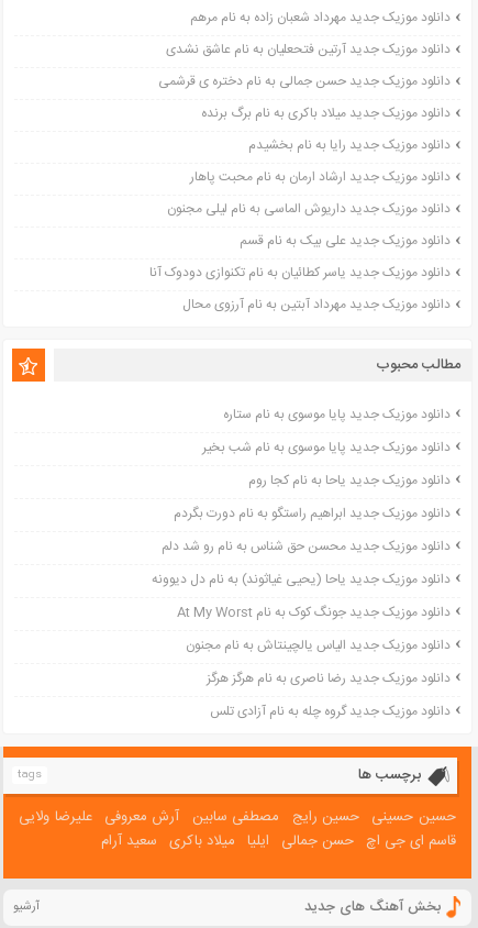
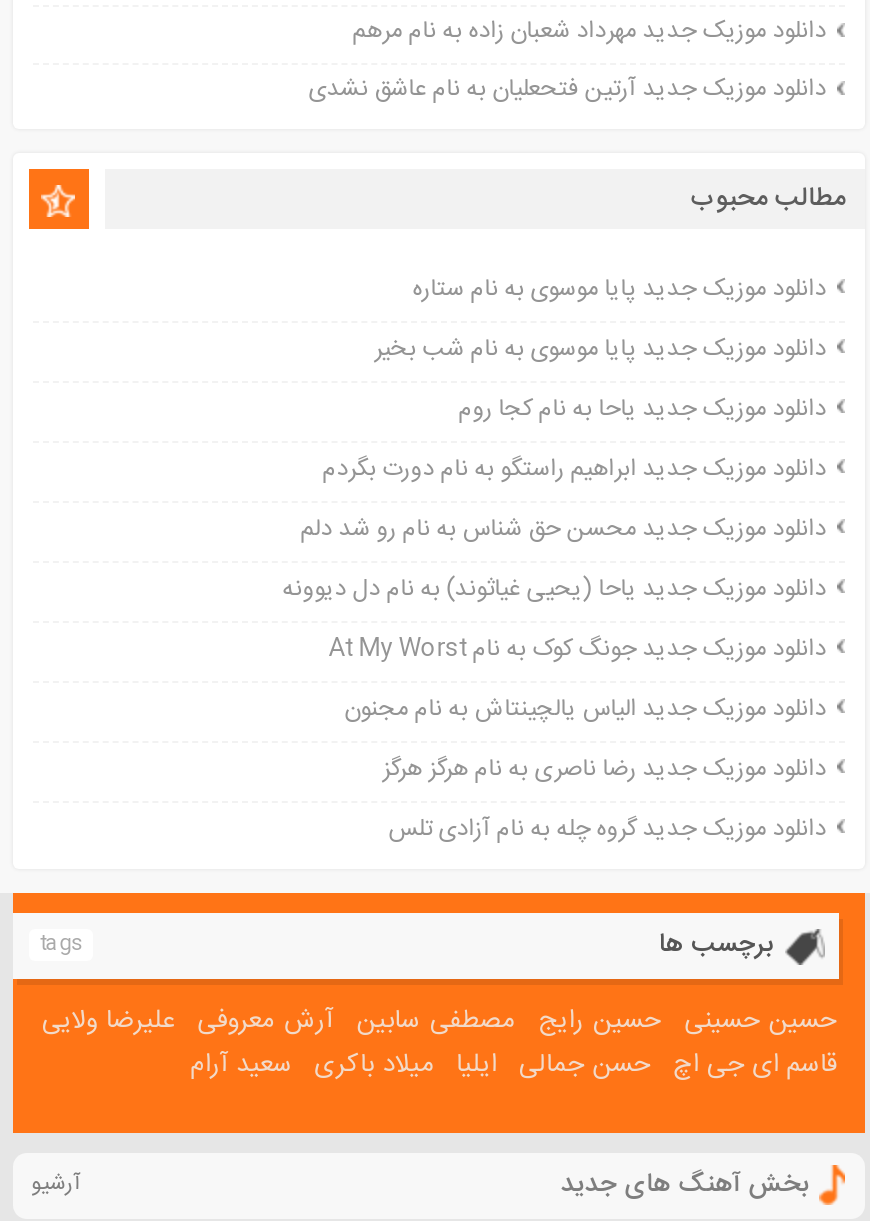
[149,70,450,315] دانلود موزیک جدید حسن جمالی به نام دختره ی قرشمی | دانلود موزیک جدید میلاد باکری به نام برگ برنده | دانلود موزیک جدید رایا به نام بخشیدم | دانلود موزیک جدید ارشاد ارمان به نام محبت پاهار | دانلود موزیک جدید داریوش الماسی به نام لیلی مجنون | دانلود موزیک جدید علی بیک به نام قسم | دانلود موزیک جدید یاسر کطائیان به نام تکنوازی دودوک آنا | دانلود موزیک جدید مهرداد آبتین به نام آرزوی محال -> none

